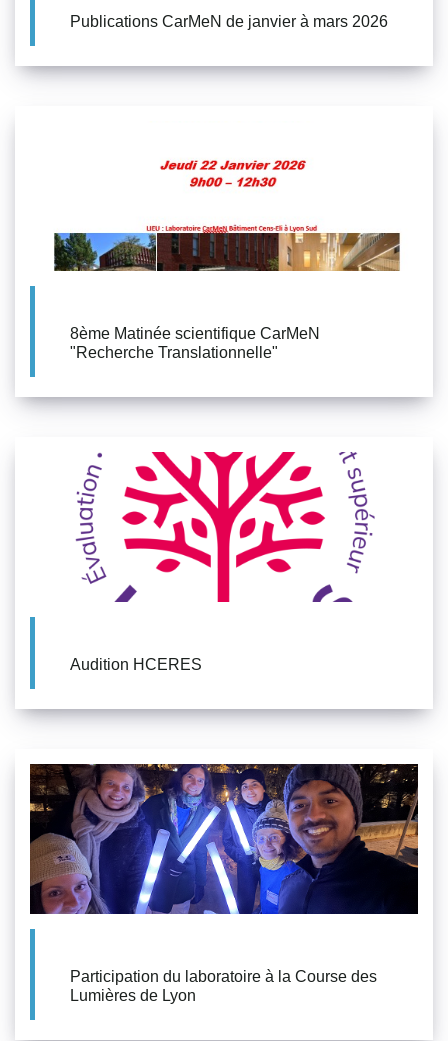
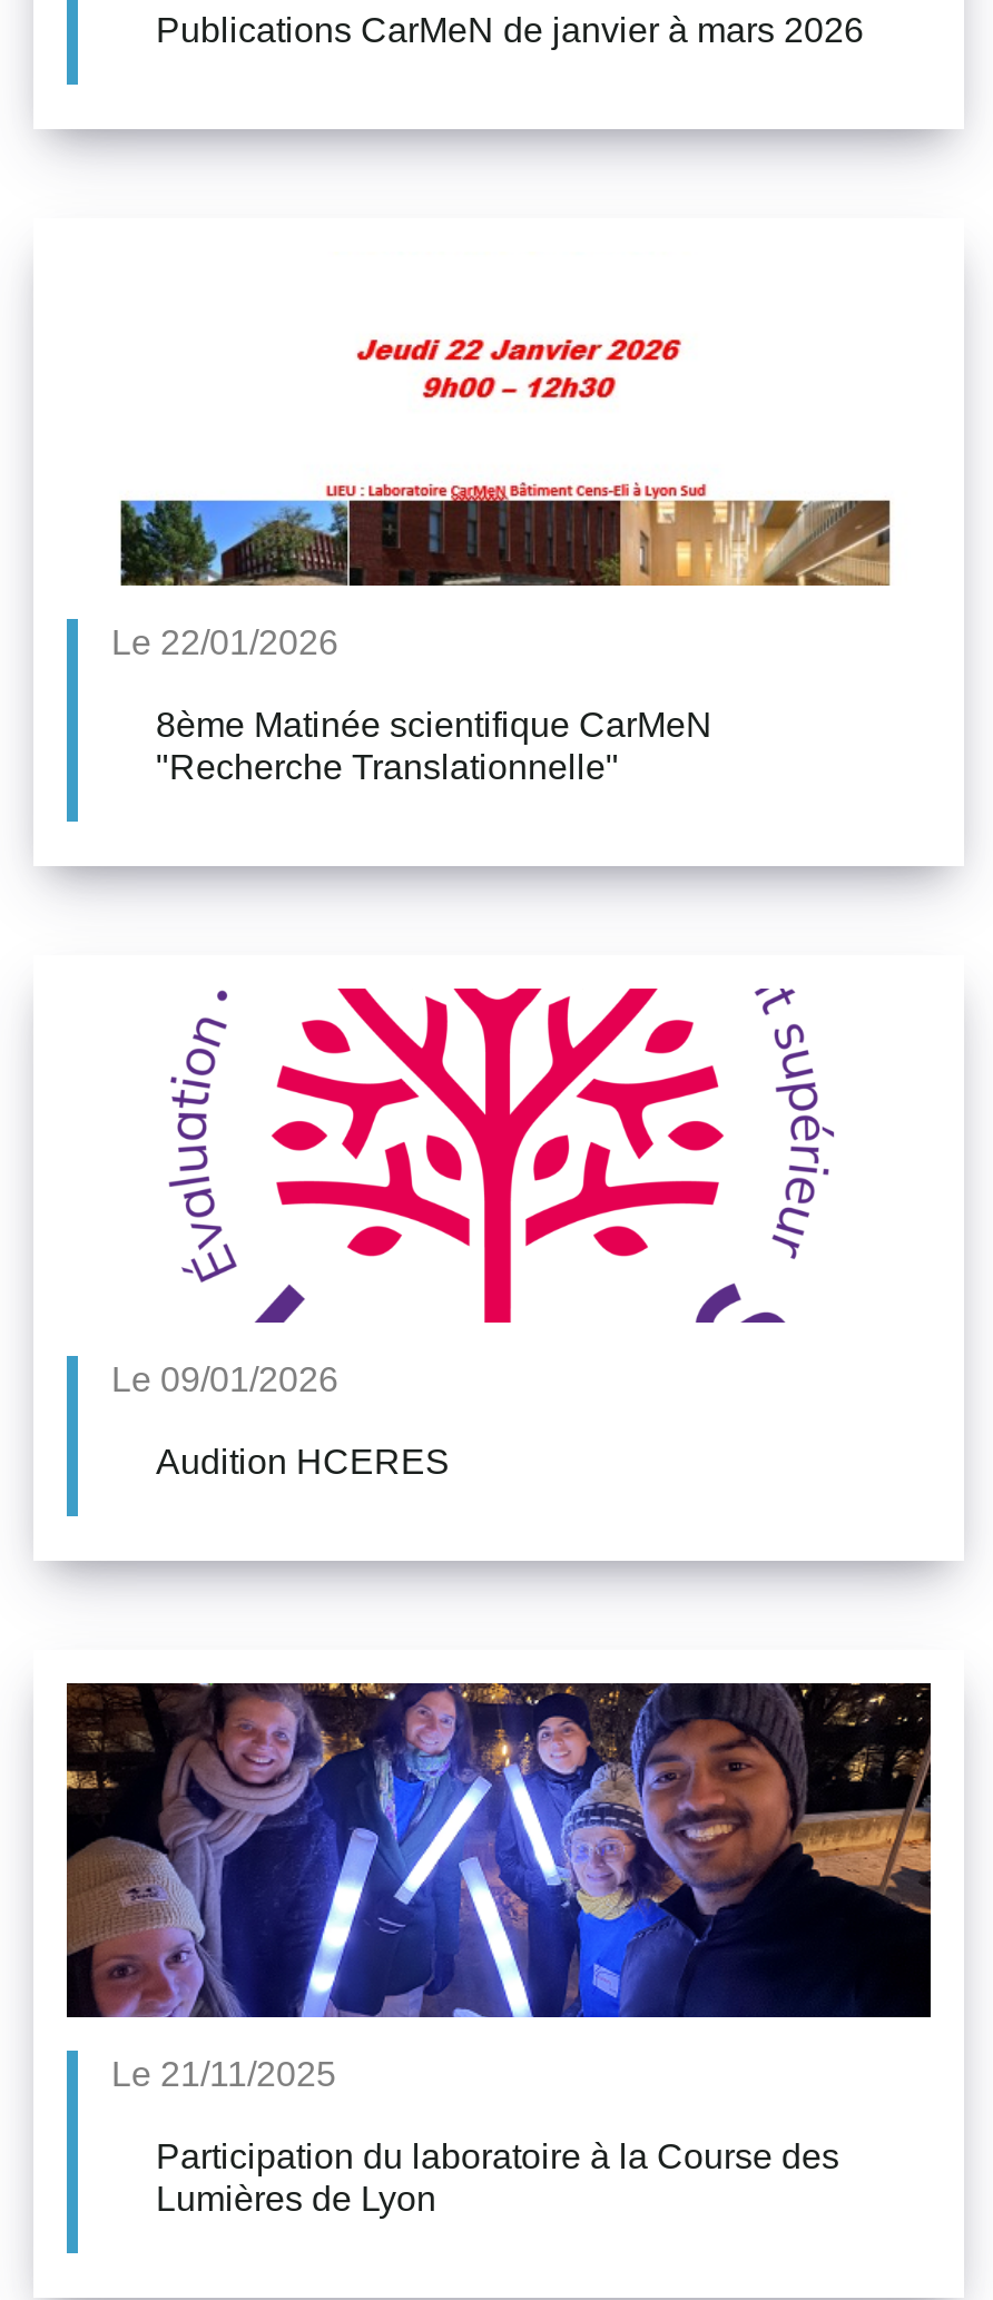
none -> [111,623,338,661] Le 22/01/2026
none -> [111,1360,338,1398] Le 09/01/2026
none -> [111,2055,336,2093] Le 21/11/2025

